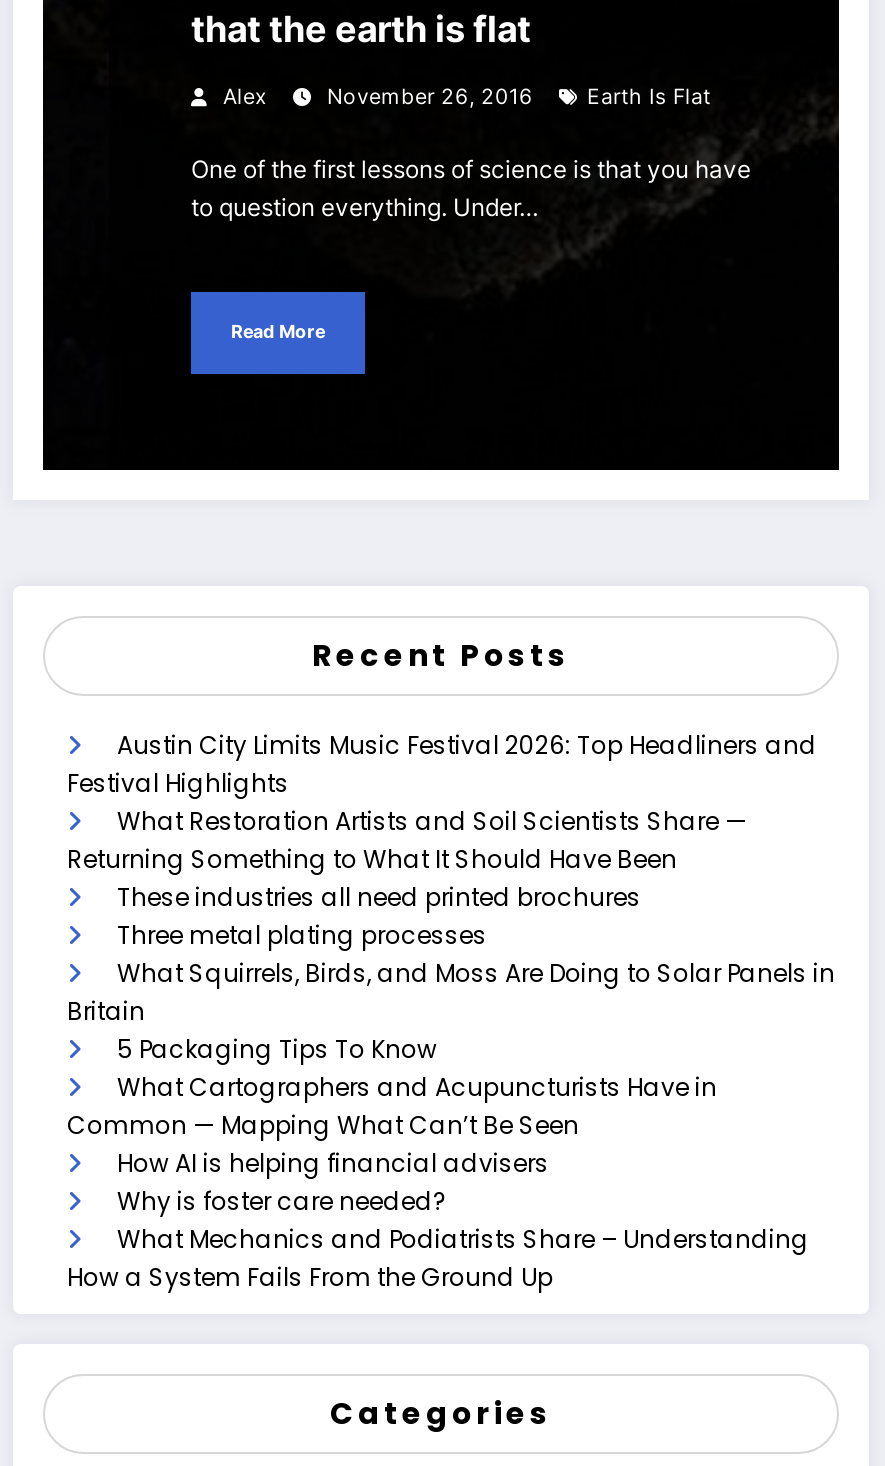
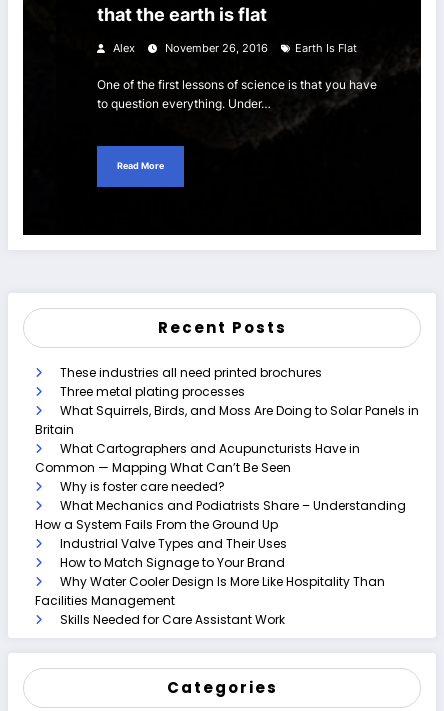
[67,729,817,877] Austin City Limits Music Festival 2026: Top Headliners and | Festival Highlights | What Restoration Artists and Soil Scientists Share — | Returning Something to What It Should Have Been -> none
moved [67,881,835,1029] -> [35,364,419,438]: These industries all need printed brochures | Three metal plating processes | What Squirrels, Birds, and Moss Are Doing to Solar Panels in | Britain
[117,1033,437,1067] 5 Packaging Tips To Know -> none
moved [67,1071,717,1143] -> [35,440,360,476]: What Cartographers and Acupuncturists Have in | Common — Mapping What Can’t Be Seen
[117,1147,549,1181] How AI is helping financial advisers -> none
moved [67,1185,809,1295] -> [35,478,406,533]: Why is foster care needed? | What Mechanics and Podiatrists Share – Understanding | How a System Fails From the Ground Up
none -> [35,535,385,628] Industrial Valve Types and Their Uses | How to Match Signage to Your Brand | Why Water Cooler Design Is More Like Hospitality Than | Facilities Management | Skills Needed for Care Assistant Work

